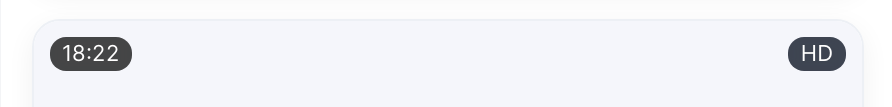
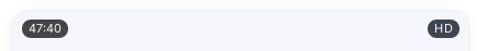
[62,38,120,66] 18:22 -> [29,20,62,35] 47:40

